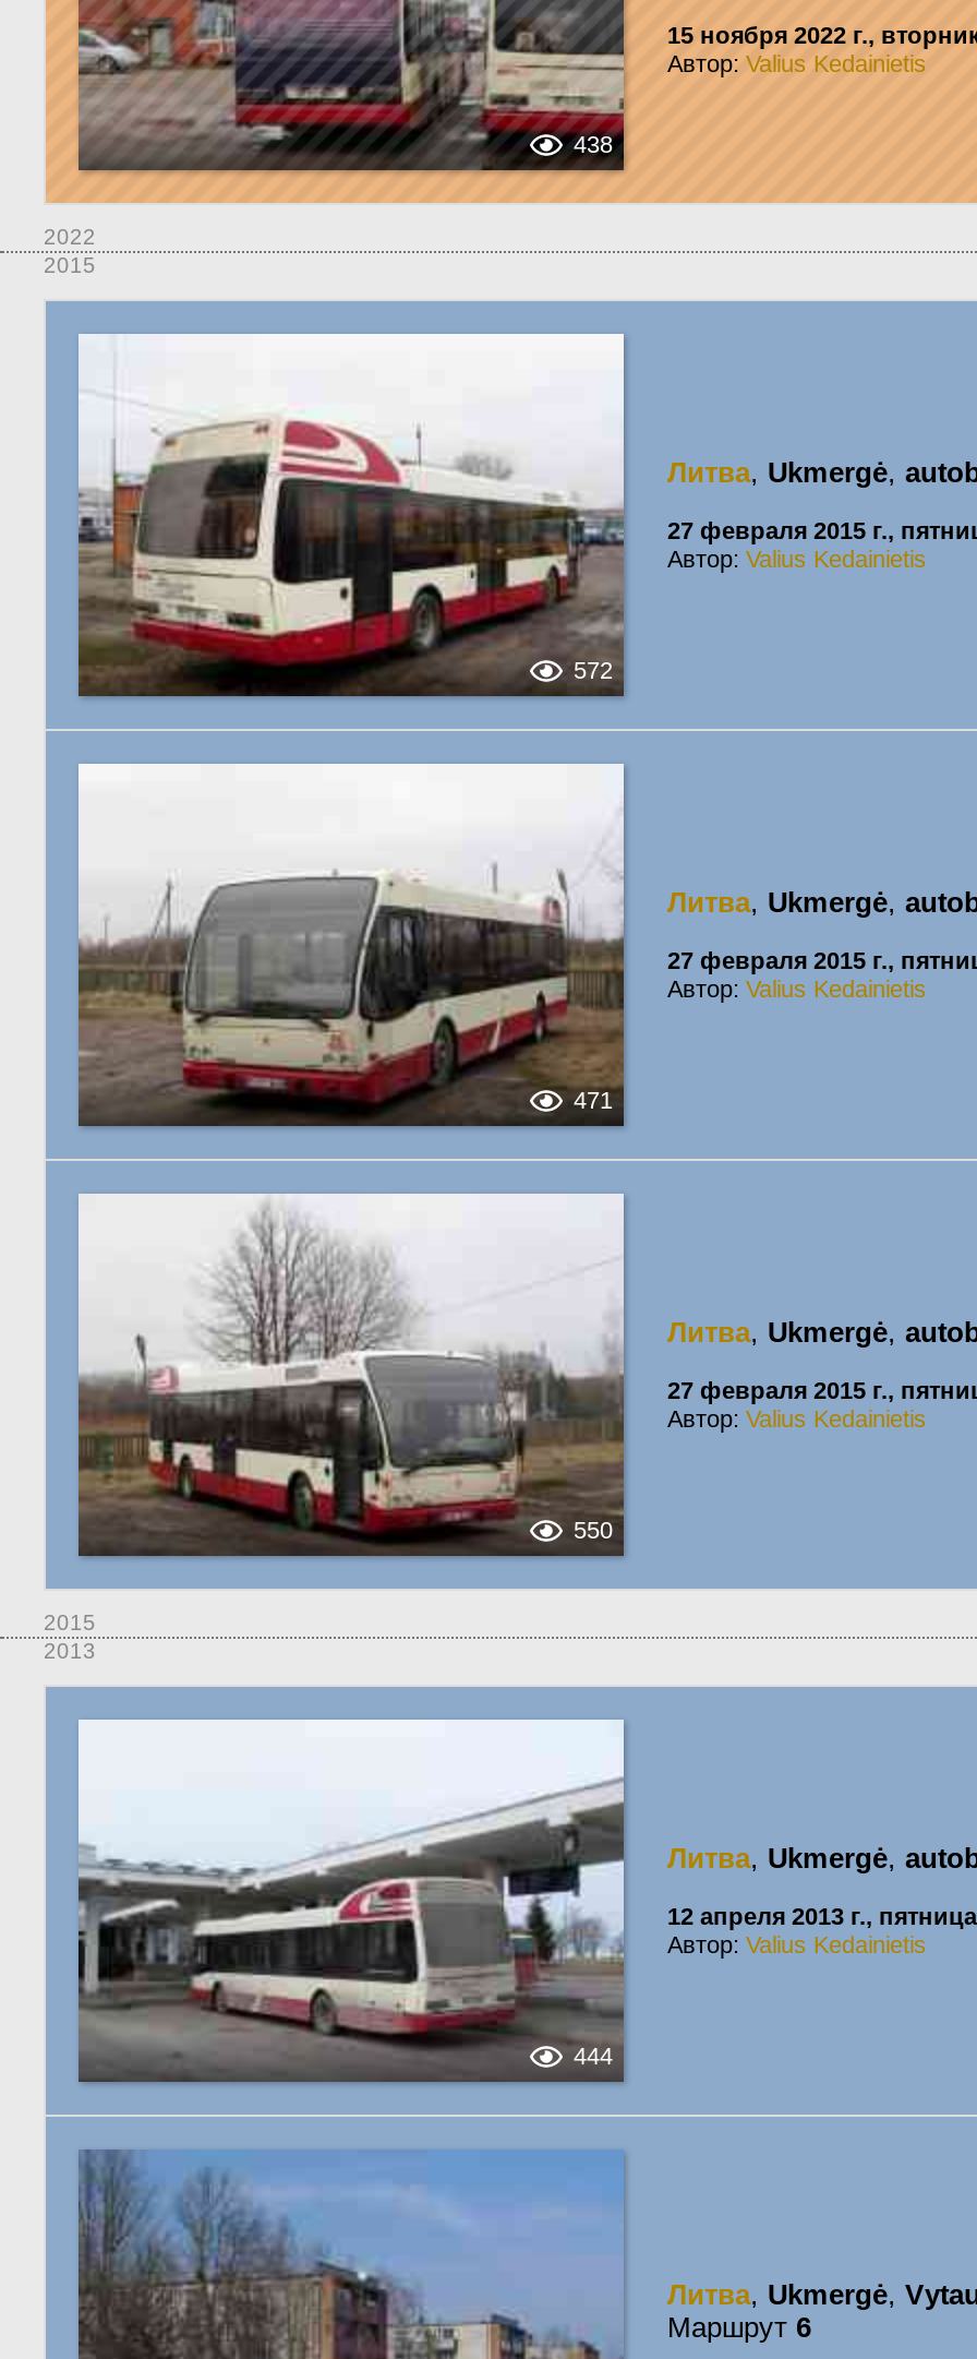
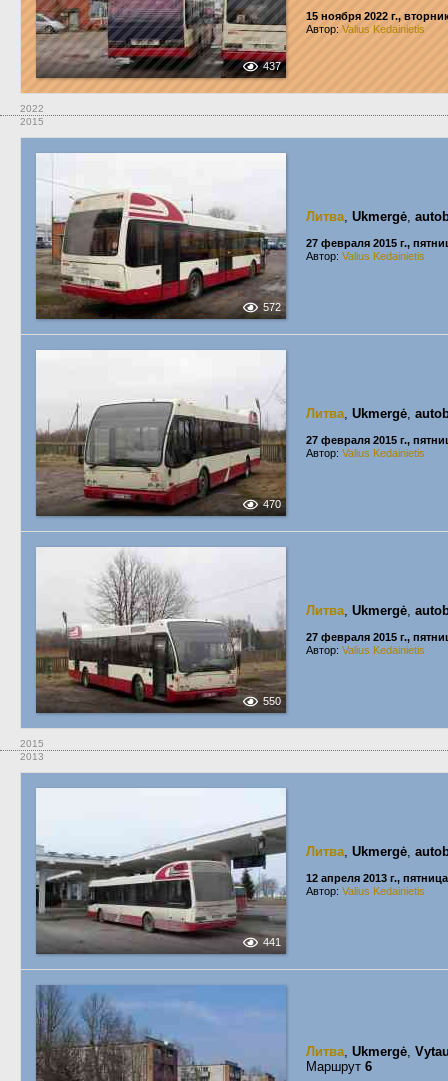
[574,131,613,157] 438 -> [263,60,281,72] 437
[574,1087,613,1113] 471 -> [263,498,281,510] 470
[574,2043,613,2069] 444 -> [263,936,281,948] 441

